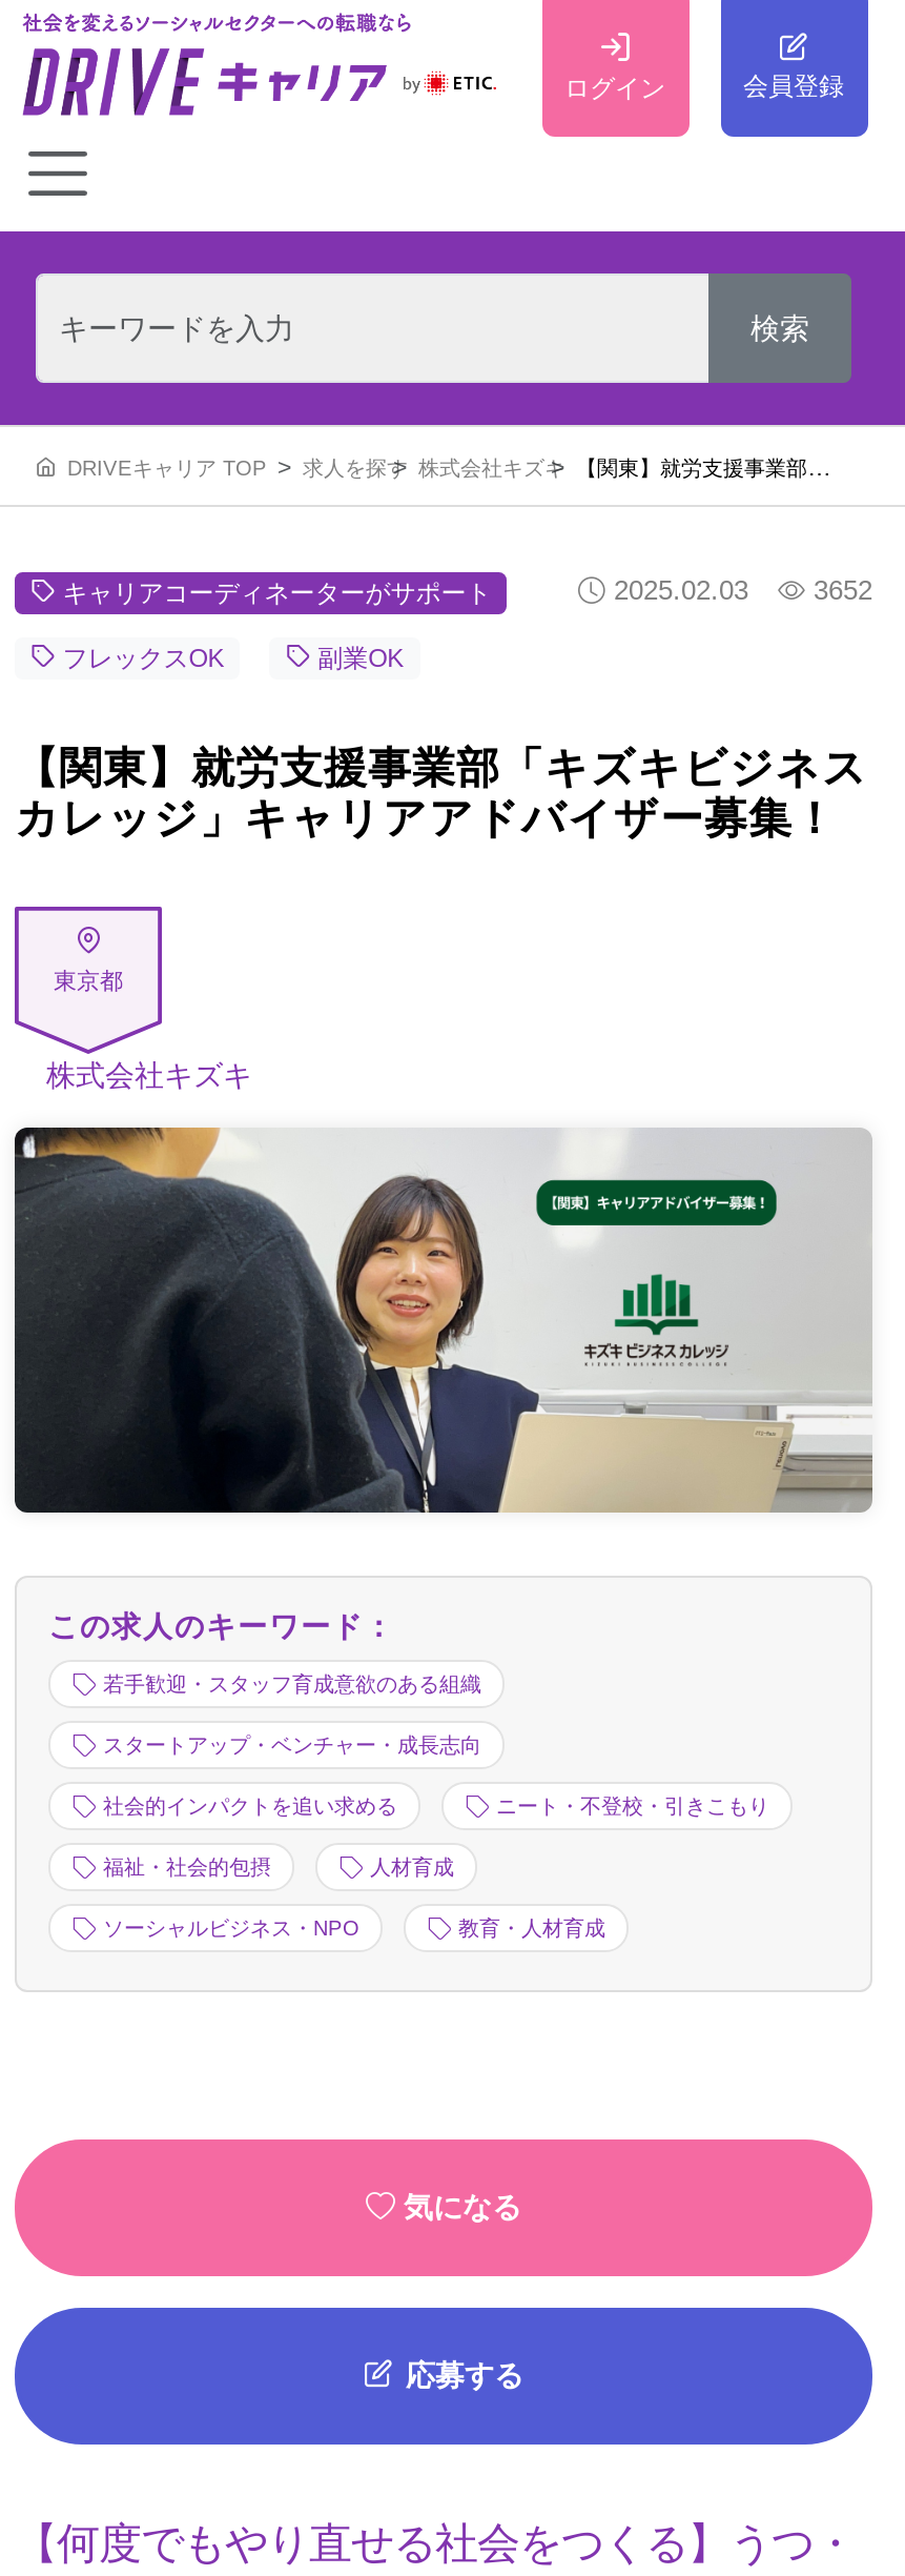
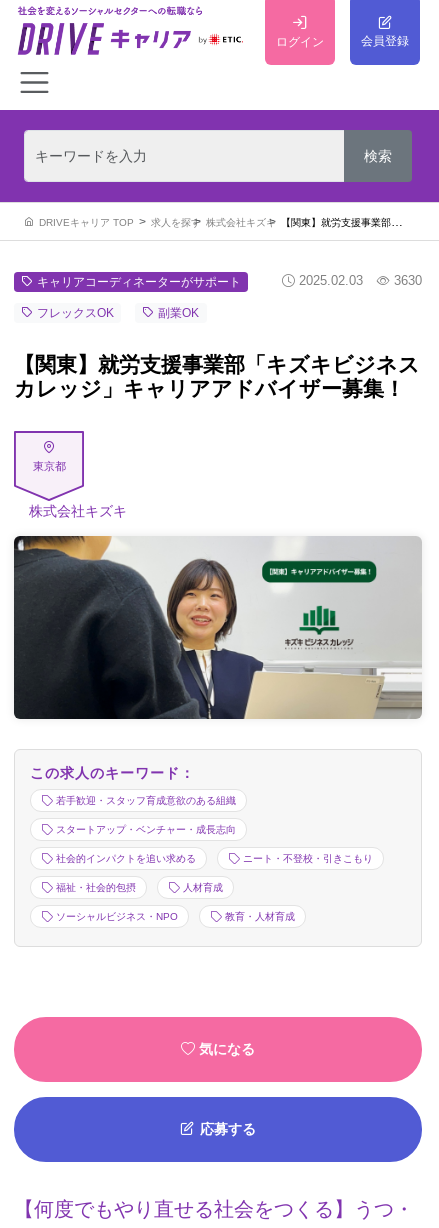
[605,574,872,606] 2025.02.03 3652 -> [295,273,422,288] 2025.02.03 3630

